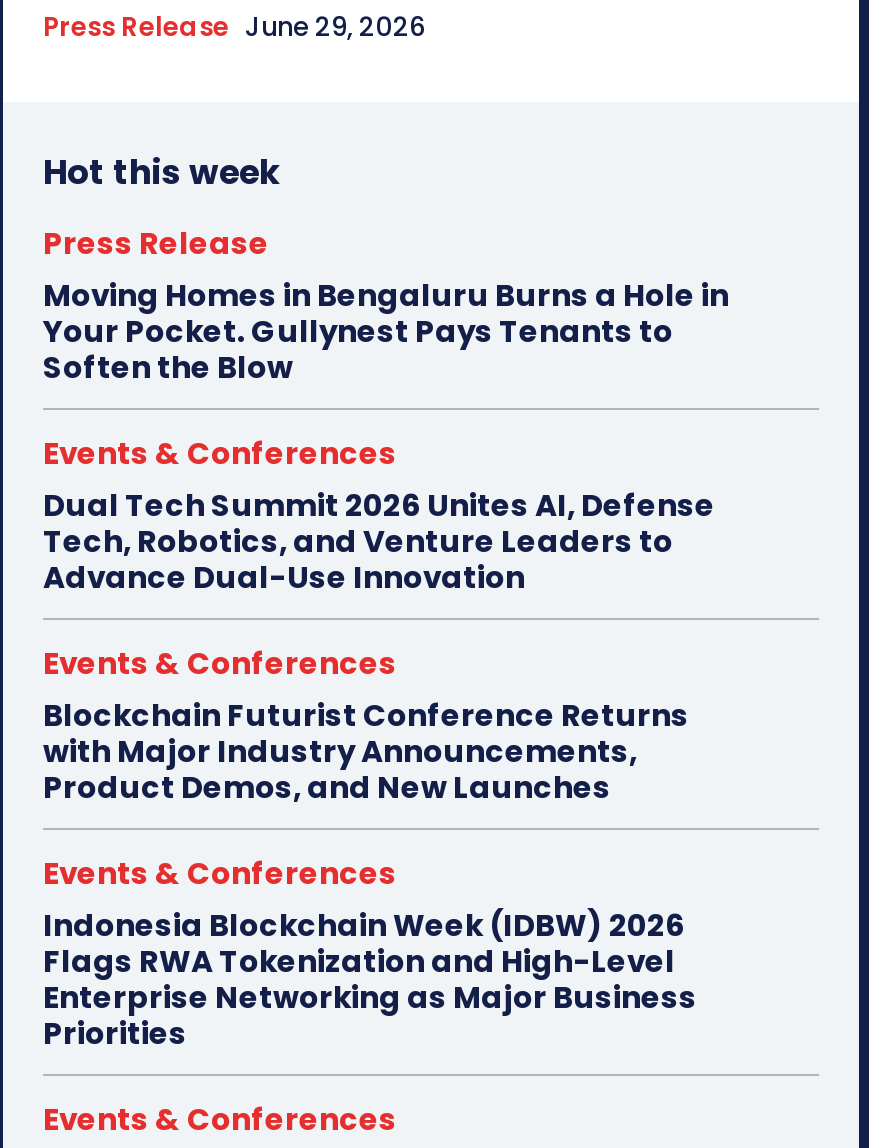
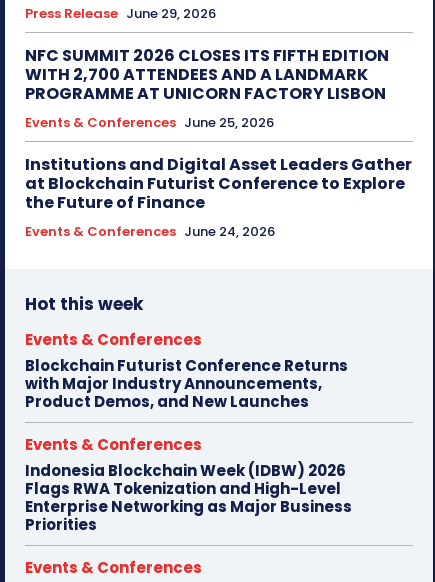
none -> [25,44,412,241] NFC SUMMIT 2026 CLOSES ITS FIFTH EDITION | WITH 2,700 ATTENDEES AND A LANDMARK | PROGRAMME AT UNICORN FACTORY LISBON | Events & Conferences June 25, 2026 | Institutions and Digital Asset Leaders Gather | at Blockchain Futurist Conference to Explore | the Future of Finance | Events & Conferences June 24, 2026
moved [43,148,279,196] -> [25,292,143,316]: Hot this week
[43,222,729,598] Press Release | Moving Homes in Bengaluru Burns a Hole in | Your Pocket. Gullynest Pays Tenants to | Soften the Blow | Events & Conferences | Dual Tech Summit 2026 Unites AI, Defense | Tech, Robotics, and Venture Leaders to | Advance Dual-Use Innovation -> none

